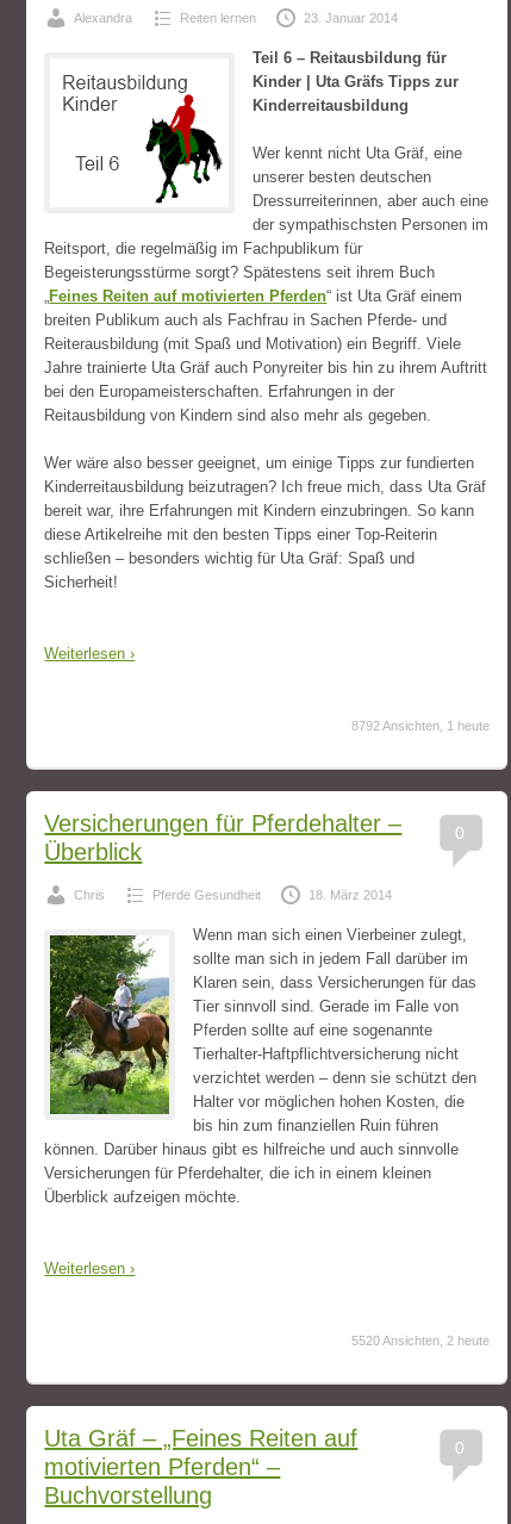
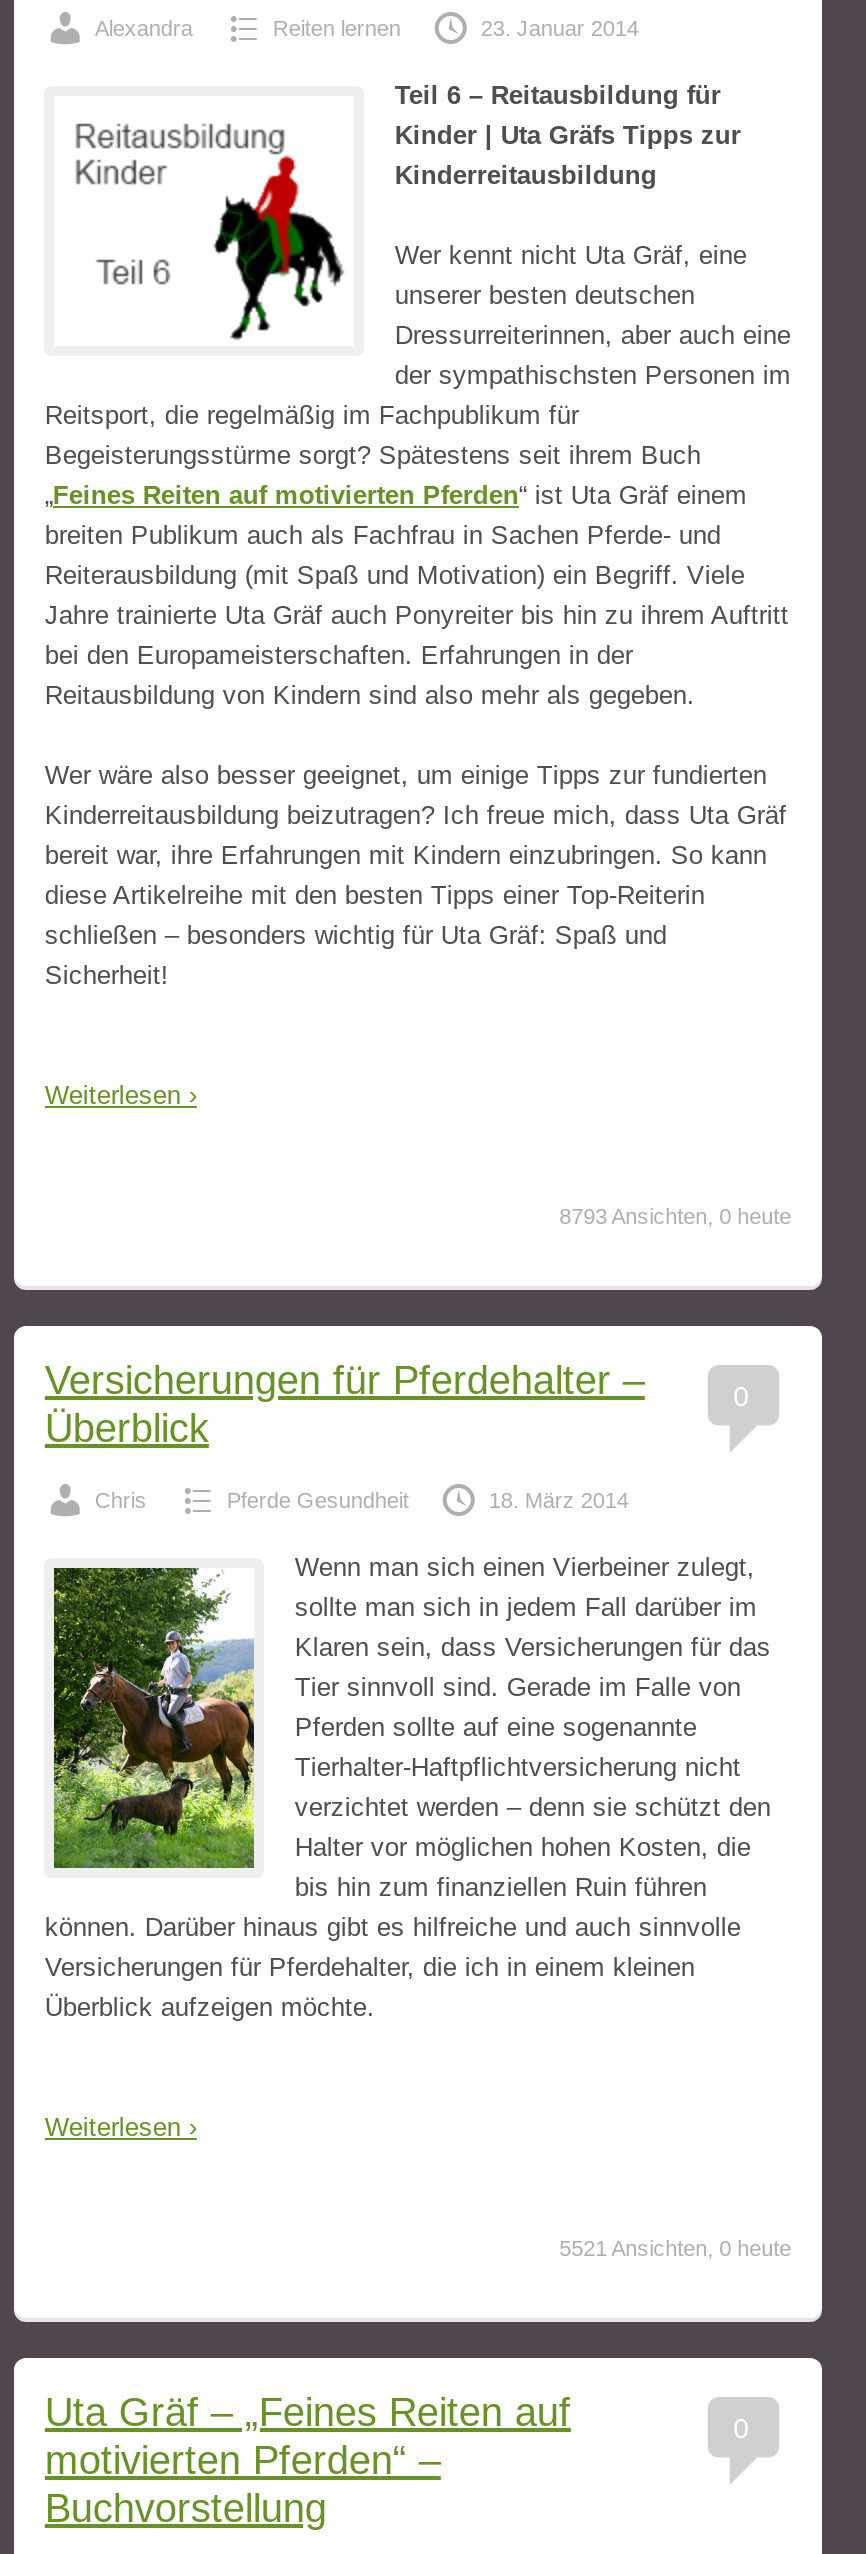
[351,719,489,733] 8792 Ansichten, 1 heute -> [559,1204,791,1228] 8793 Ansichten, 0 heute
[351,1333,489,1348] 5520 Ansichten, 2 heute -> [559,2236,791,2260] 5521 Ansichten, 0 heute

